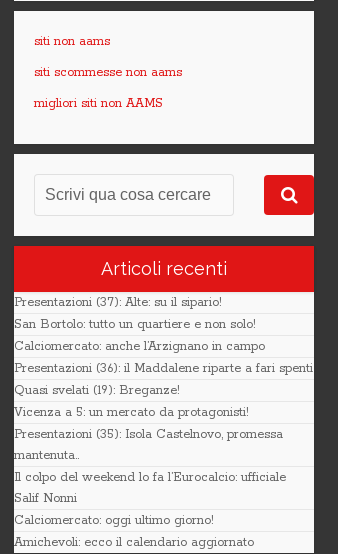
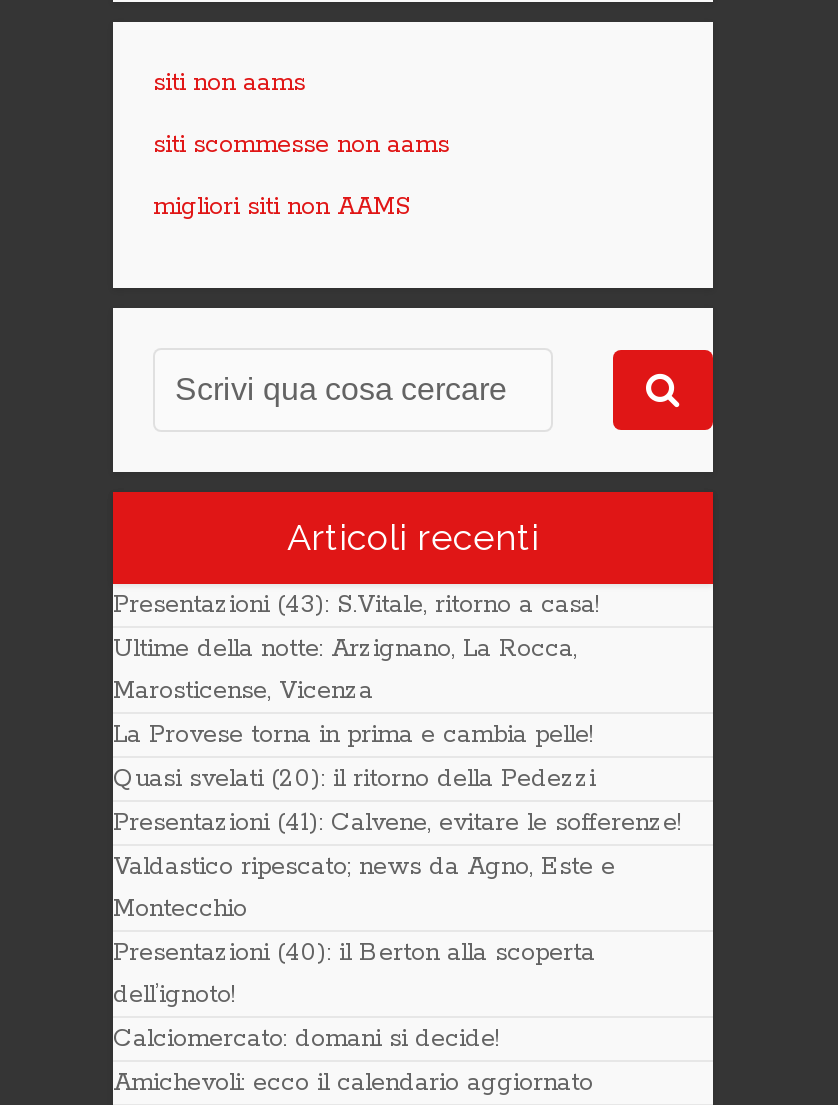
[14,295,313,528] Presentazioni (37): Alte: su il sipario! | San Bortolo: tutto un quartiere e non solo! | Calciomercato: anche l’Arzignano in campo | Presentazioni (36): il Maddalene riparte a fari spenti | Quasi svelati (19): Breganze! | Vicenza a 5: un mercato da protagonisti! | Presentazioni (35): Isola Castelnovo, promessa | mantenuta.. | Il colpo del weekend lo fa l’Eurocalcio: ufficiale | Salif Nonni | Calciomercato: oggi ultimo giorno! -> [113,589,683,1053] Presentazioni (43): S.Vitale, ritorno a casa! | Ultime della notte: Arzignano, La Rocca, | Marosticense, Vicenza | La Provese torna in prima e cambia pelle! | Quasi svelati (20): il ritorno della Pedezzi | Presentazioni (41): Calvene, evitare le sofferenze! | Valdastico ripescato; news da Agno, Este e | Montecchio | Presentazioni (40): il Berton alla scoperta | dell’ignoto! | Calciomercato: domani si decide!

